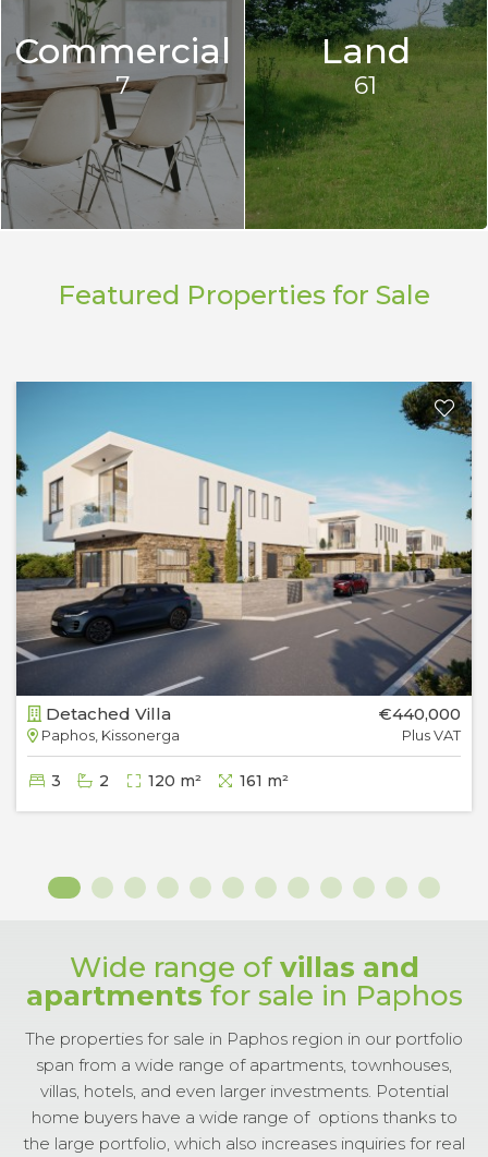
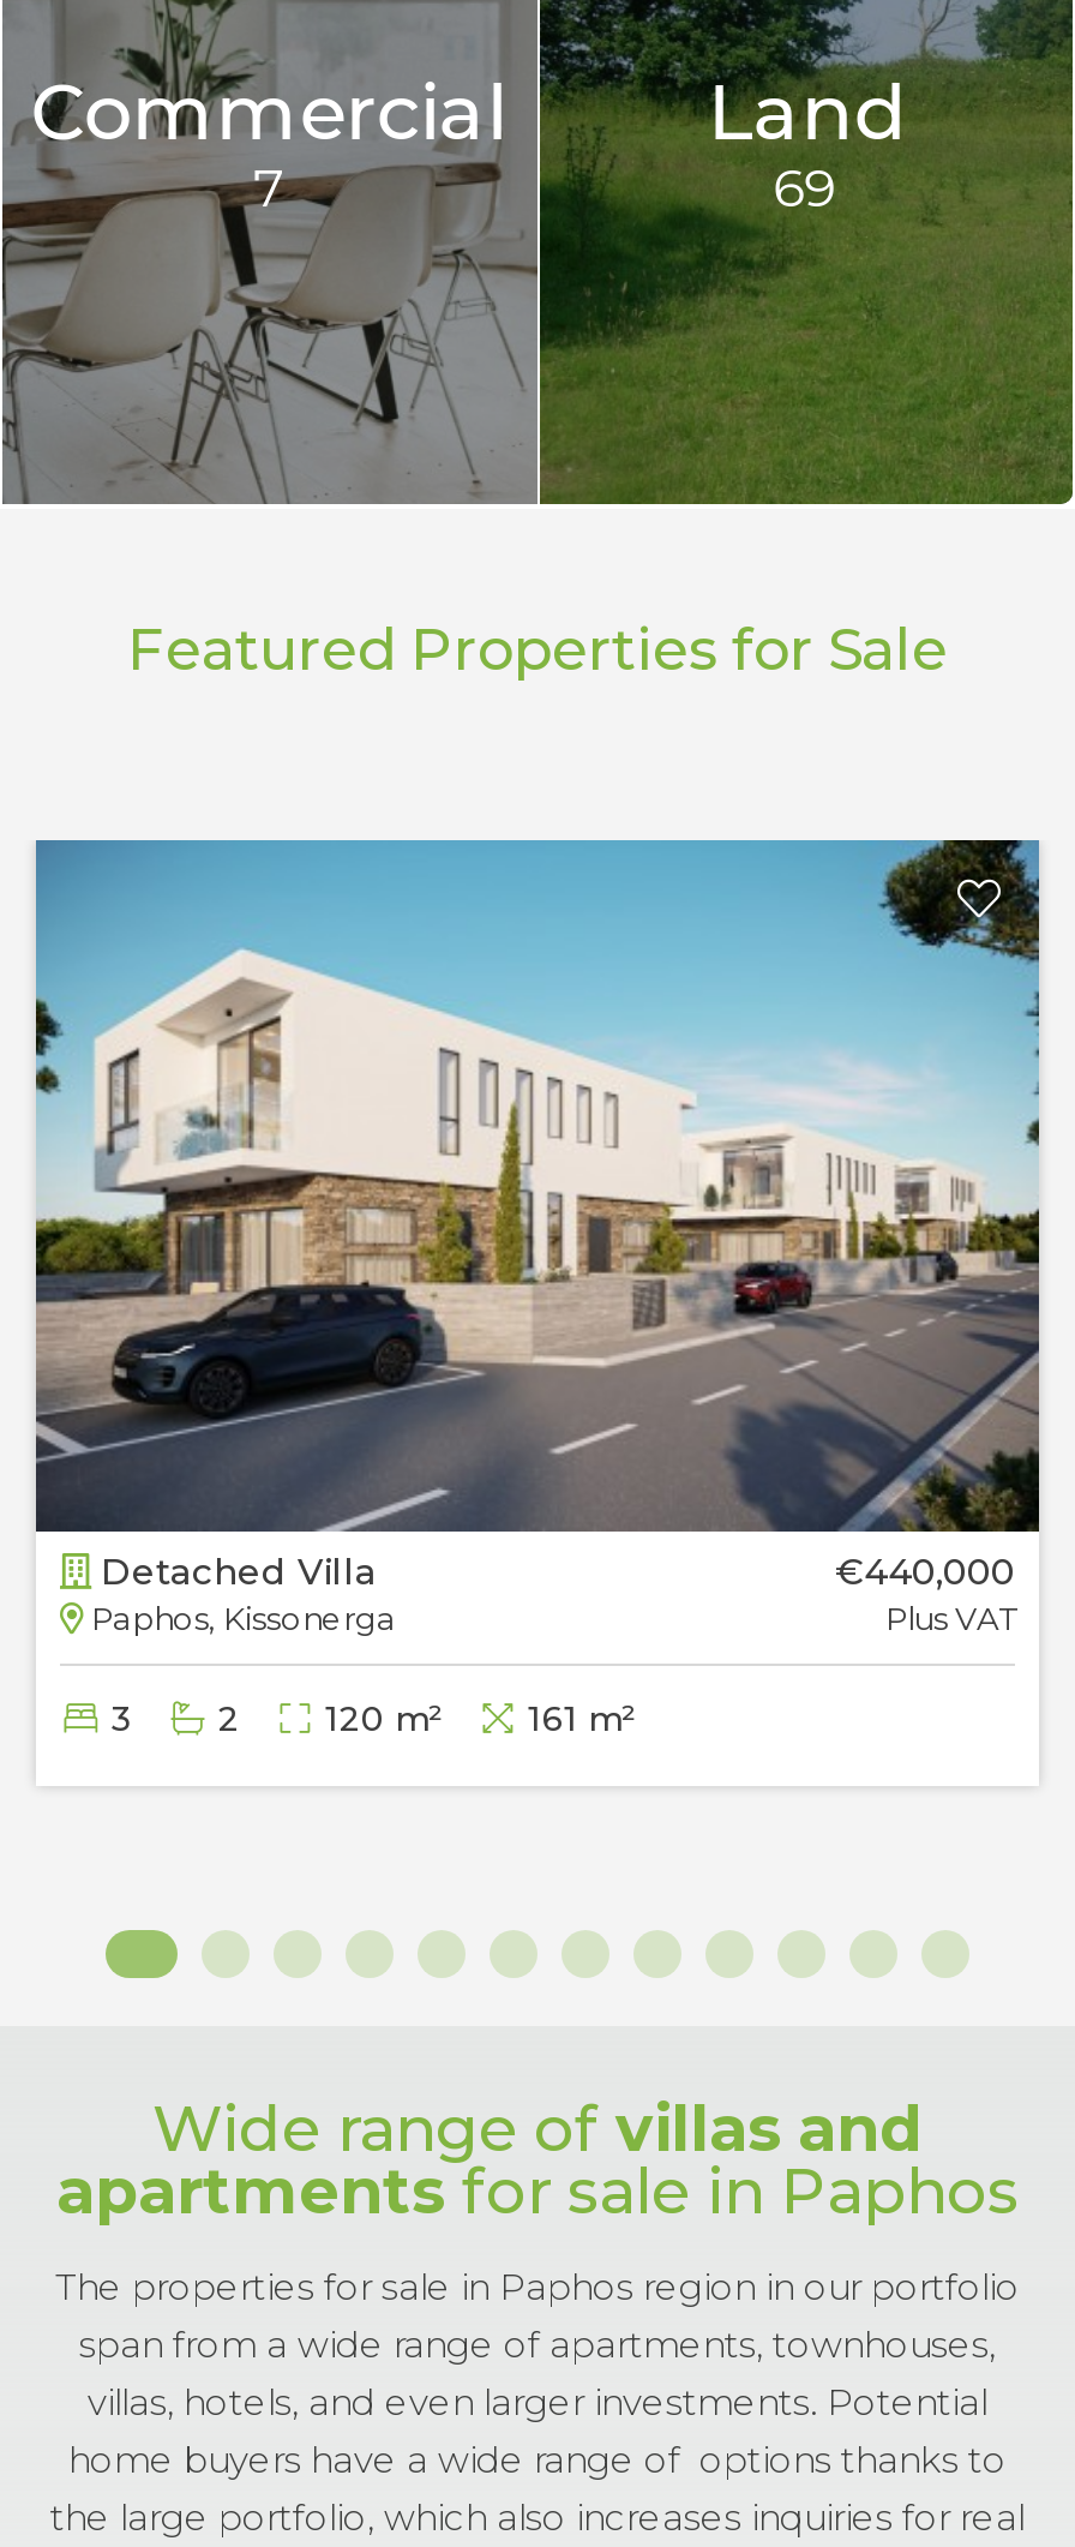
[354,70,377,100] 61 -> [773,155,838,220] 69

